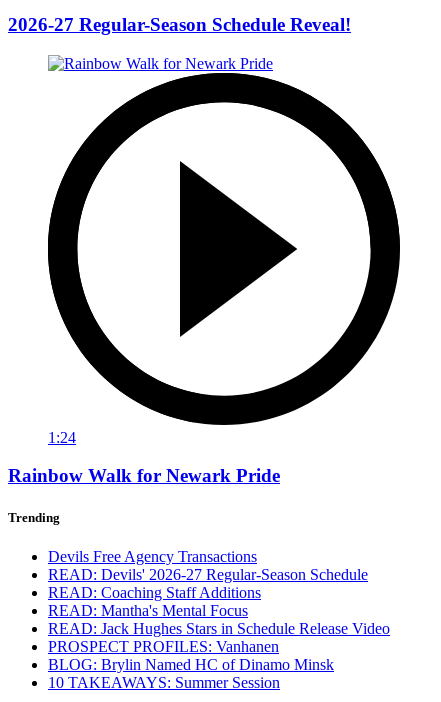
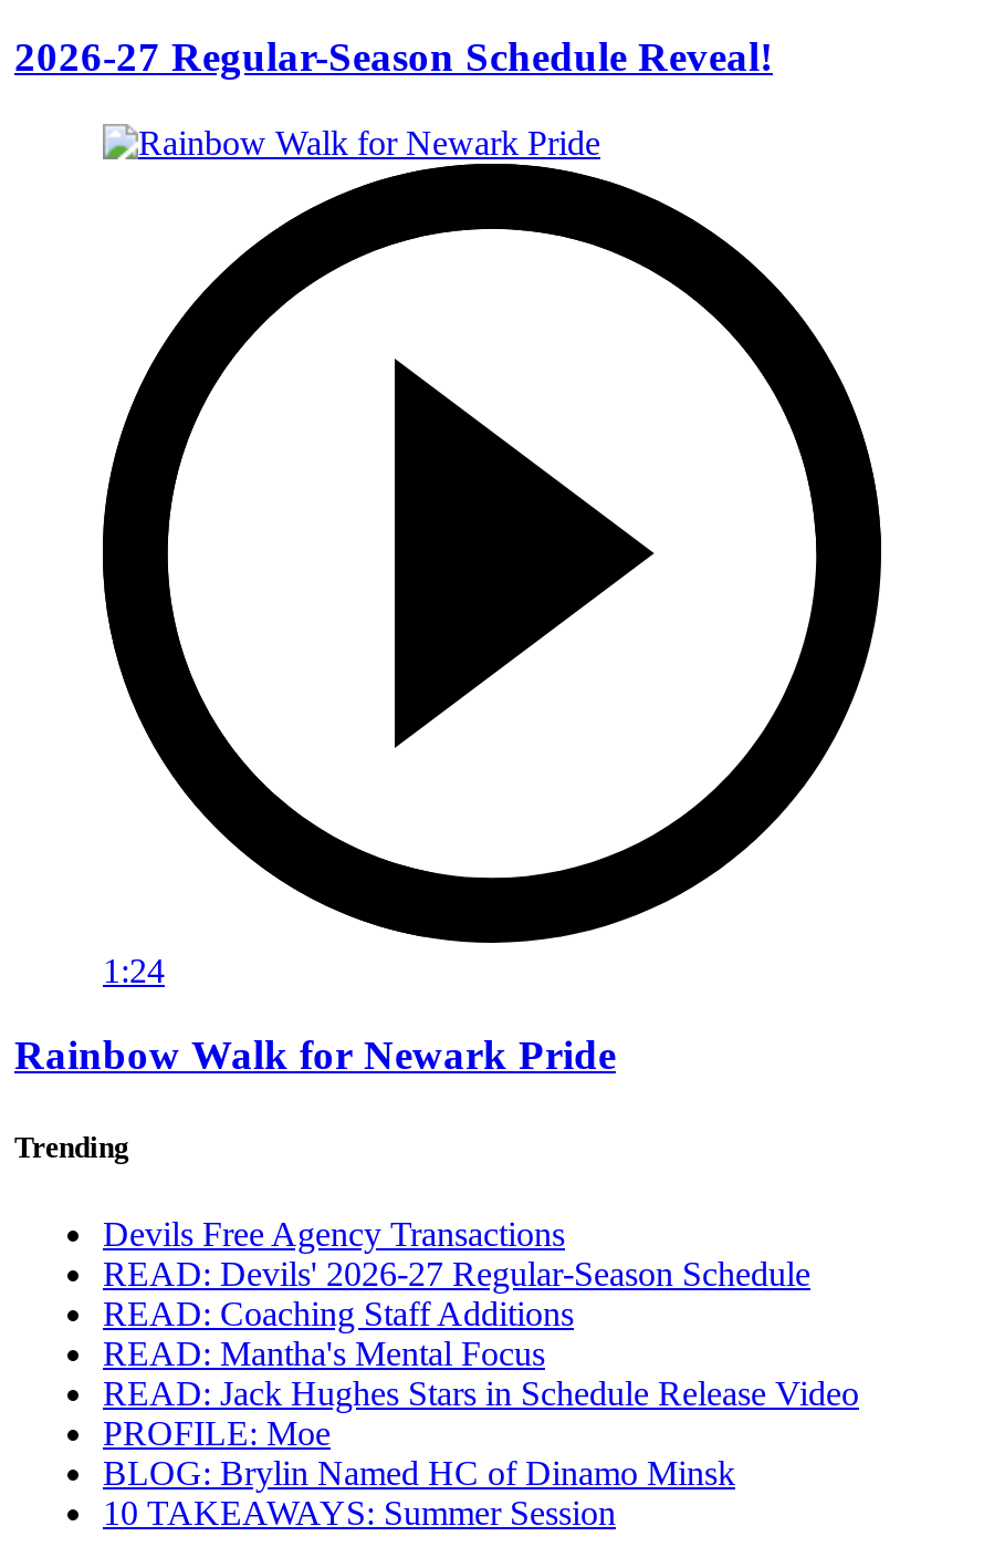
[48,638,279,655] PROSPECT PROFILES: Vanhanen -> [103,1414,331,1451] PROFILE: Moe

